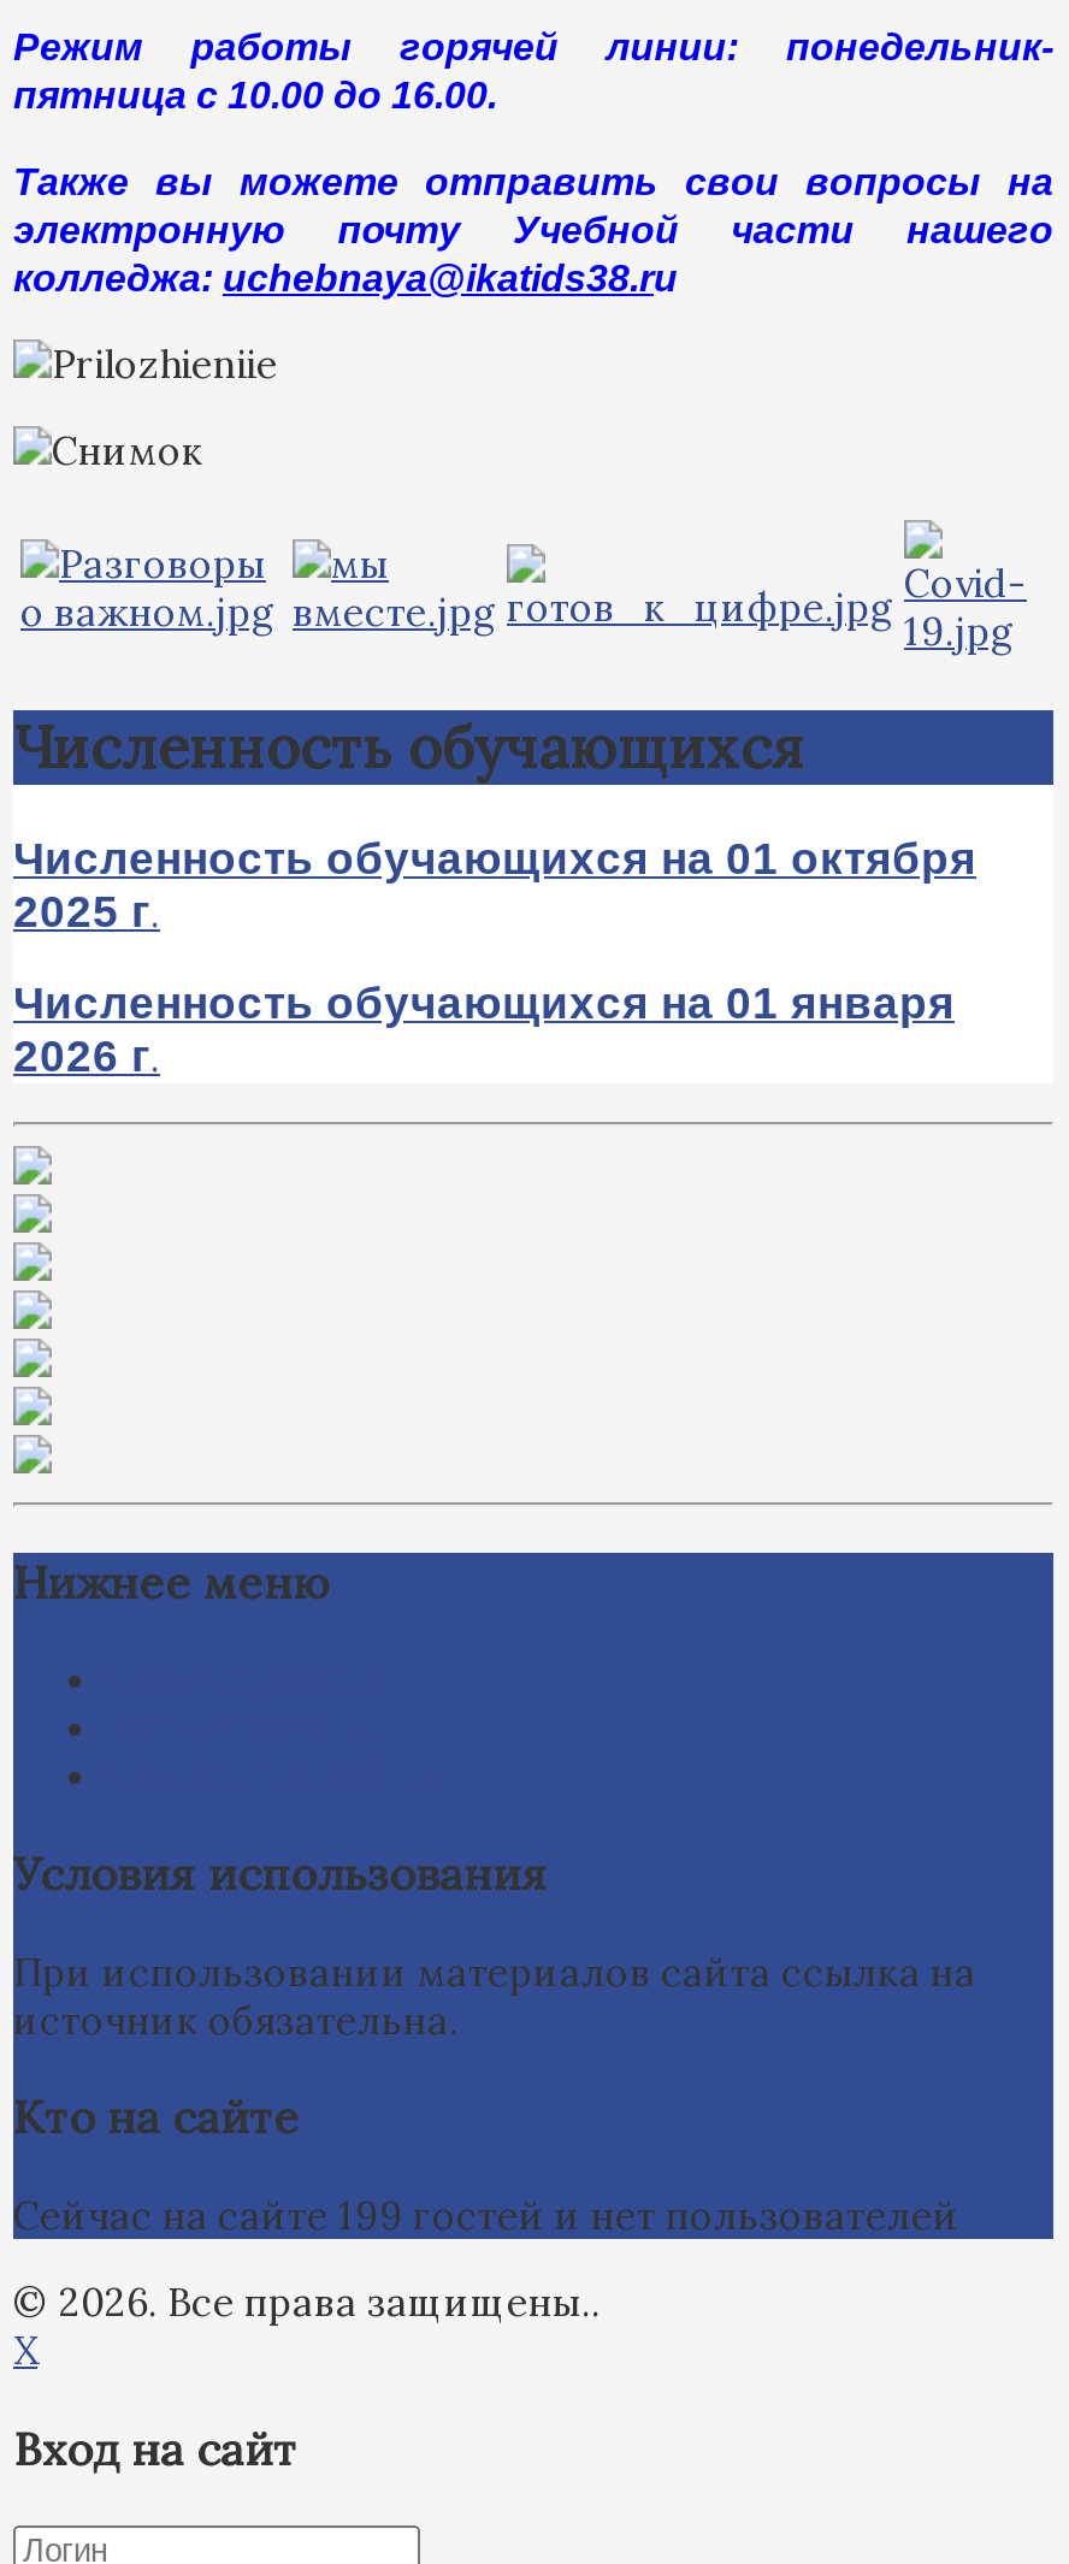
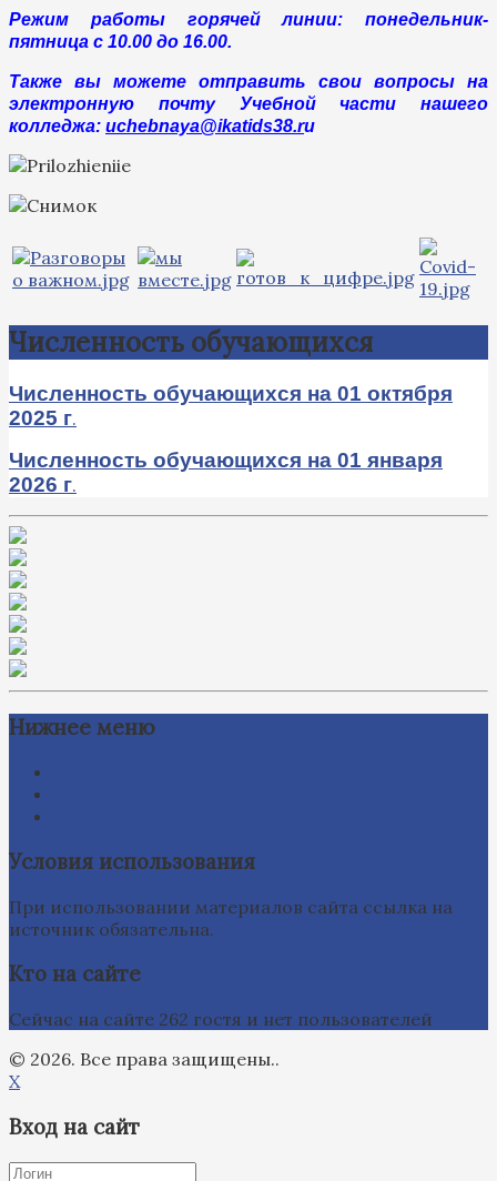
[13,2191,959,2239] Сейчас на сайте 199 гостей и нет пользователей -> [9,1008,433,1030] Сейчас на сайте 262 гостя и нет пользователей

